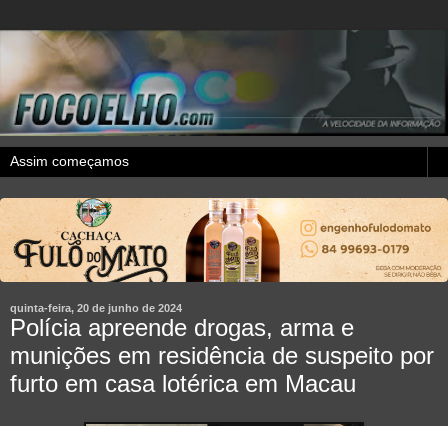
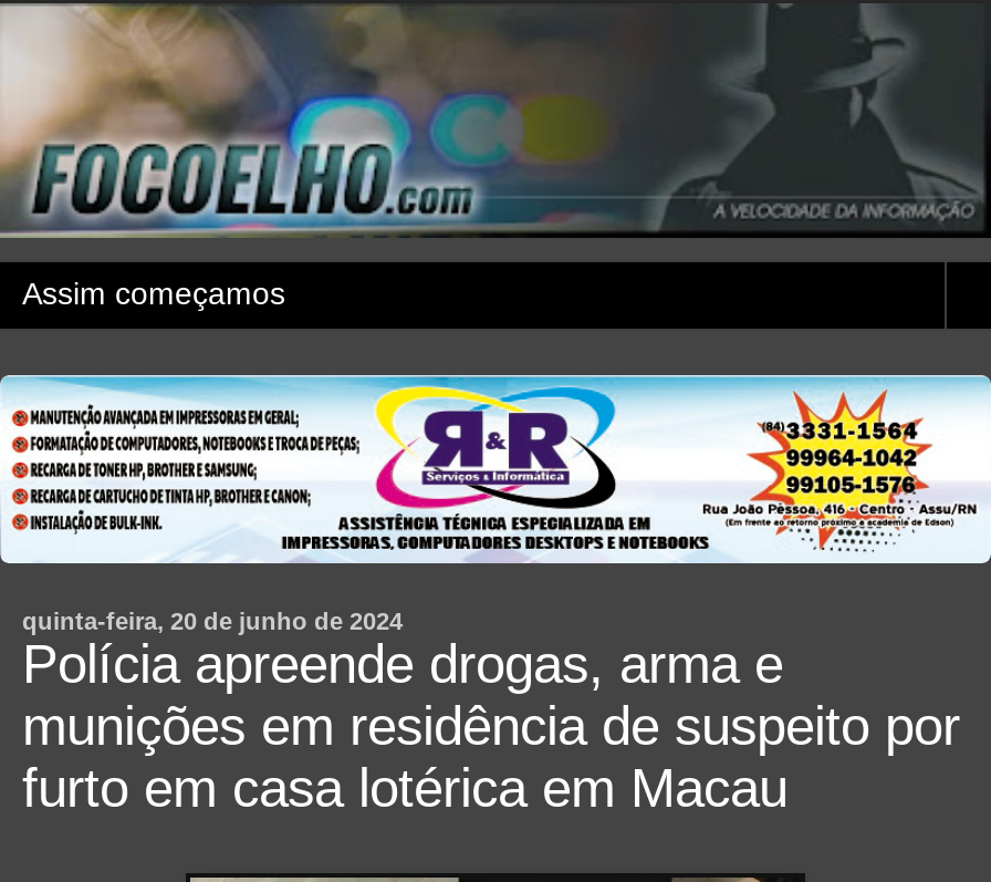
[3,197,445,283] [image] -> [7,375,984,565] [image]

